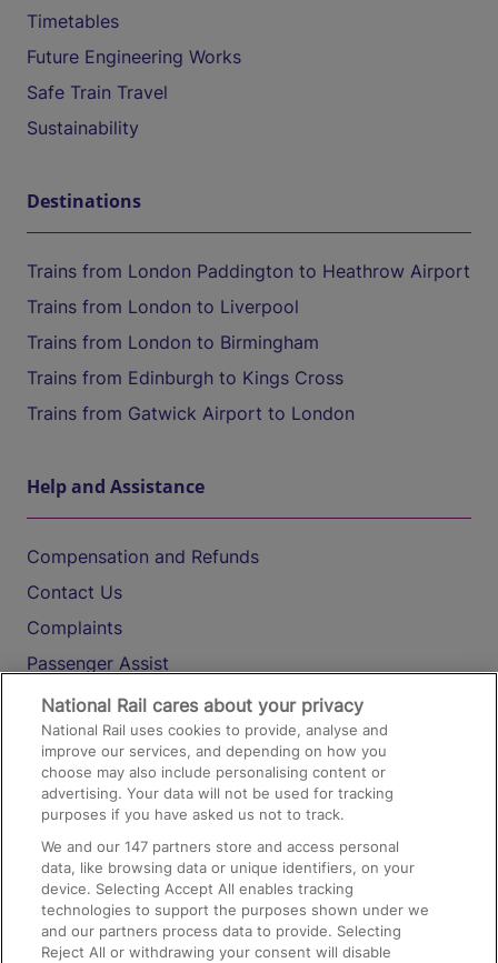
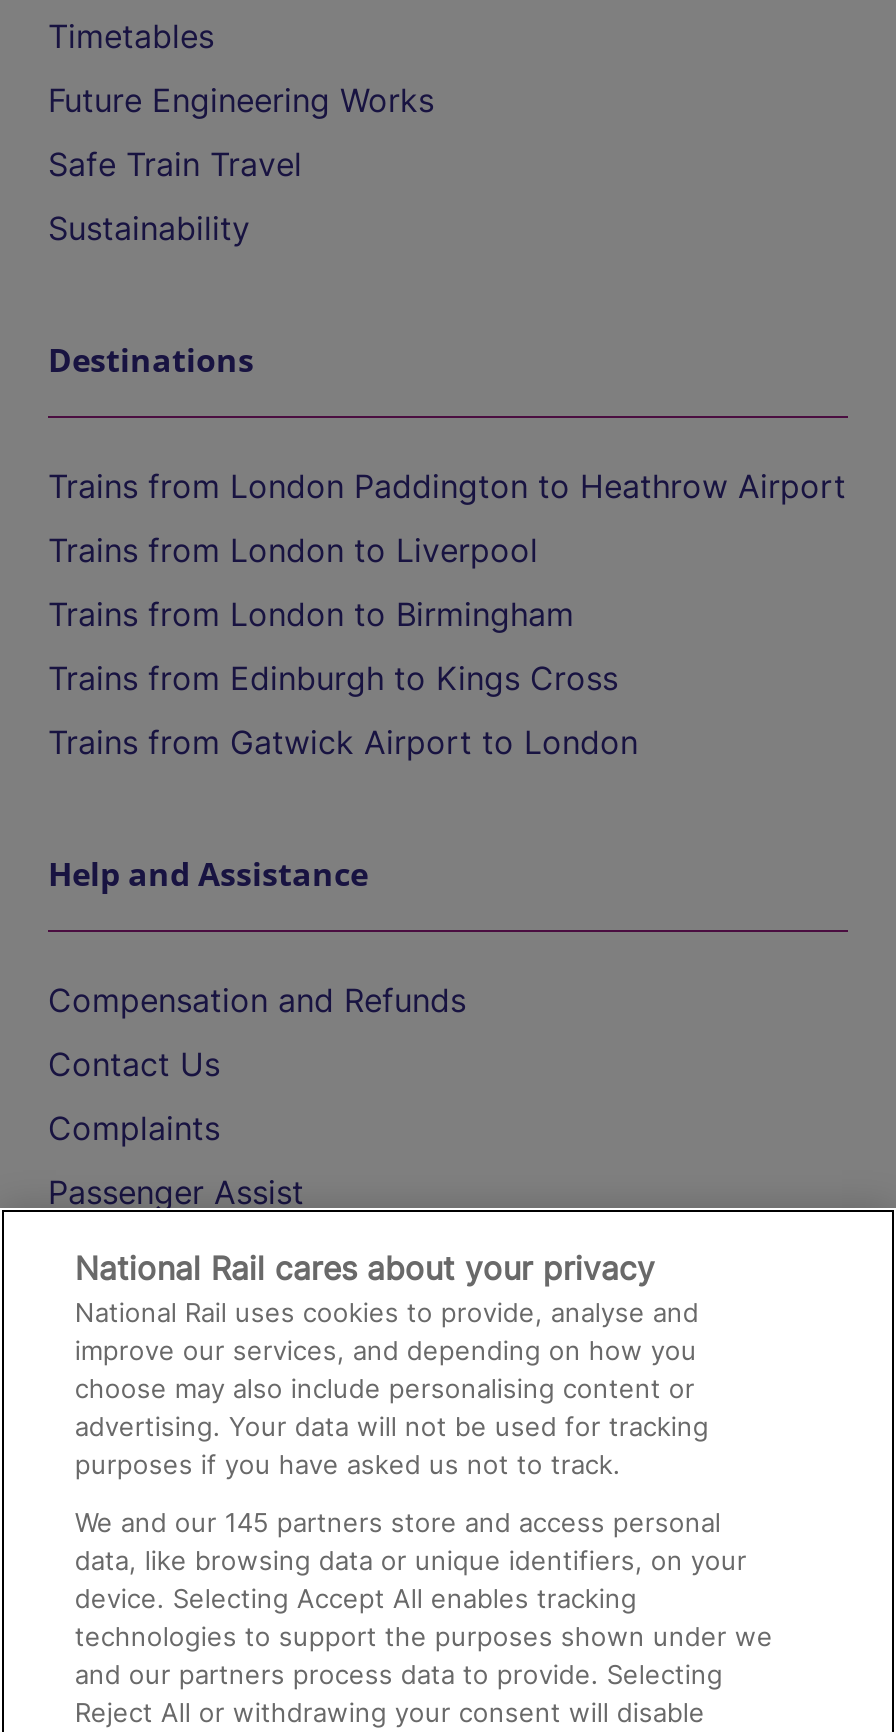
[42,837,400,855] We and our 147 partners store and access personal -> [75,1506,721,1538] We and our 145 partners store and access personal

